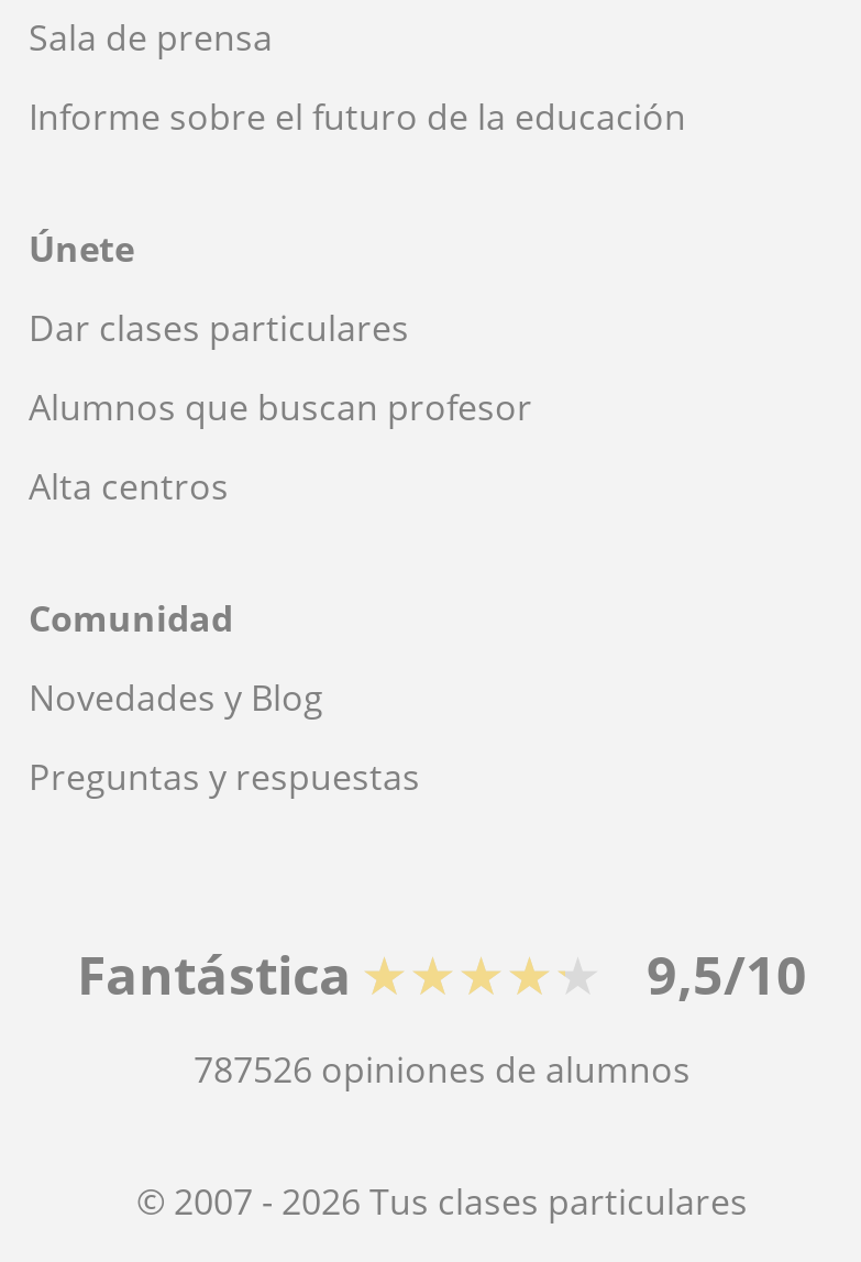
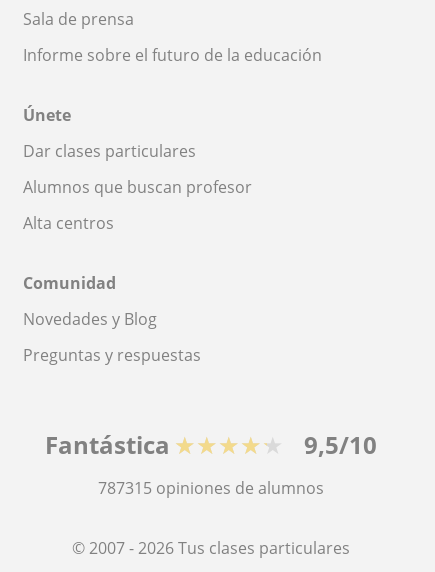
[194,1045,691,1093] 787526 opiniones de alumnos -> [98,477,324,499] 787315 opiniones de alumnos

